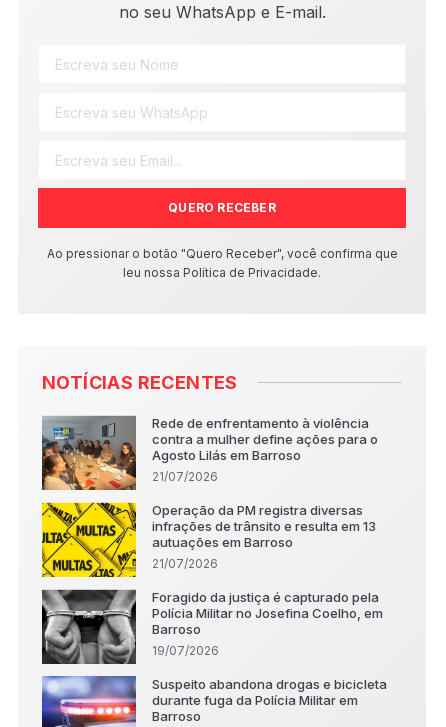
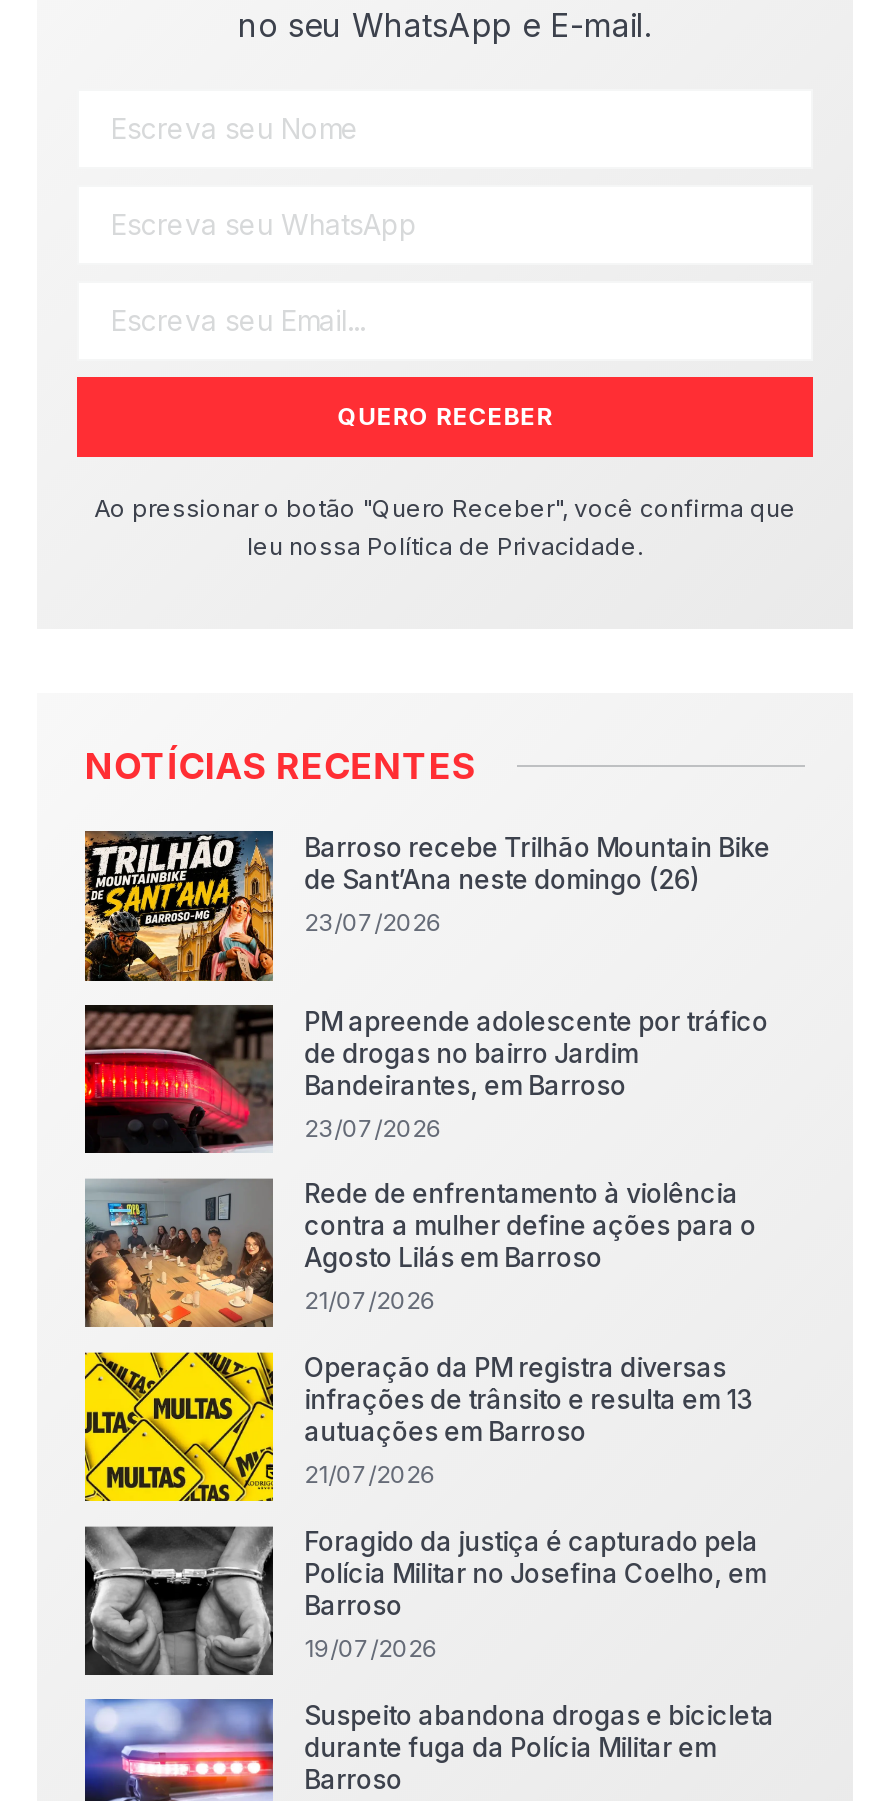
none -> [83,830,770,1142] [image] | Barroso recebe Trilhão Mountain Bike | de Sant’Ana neste domingo (26) | 23/07/2026 | PM apreende adolescente por tráfico | de drogas no bairro Jardim | Bandeirantes, em Barroso | 23/07/2026
none -> [83,1002,275,1154] [image]

